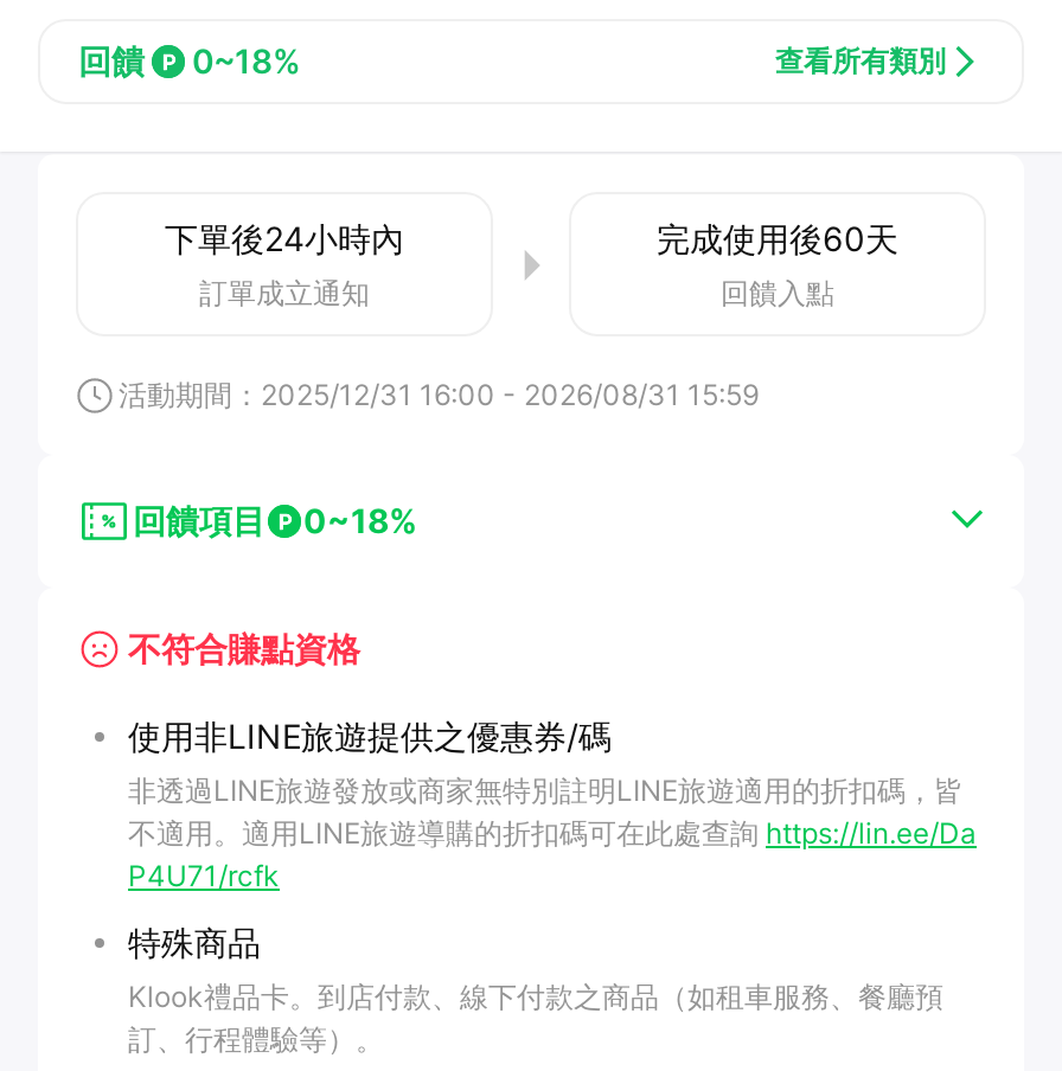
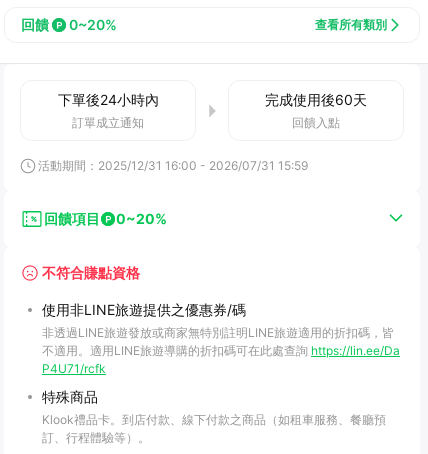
[78,40,301,81] 回饋 0~18% -> [21,16,117,33] 回饋 0~20%
[119,377,759,412] 活動期間：2025/12/31 16:00 - 2026/08/31 15:59 -> [38,158,308,173] 活動期間：2025/12/31 16:00 - 2026/07/31 15:59
[133,500,417,540] 回饋項目 0~18% -> [44,210,167,227] 回饋項目 0~20%

